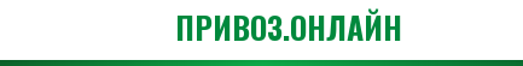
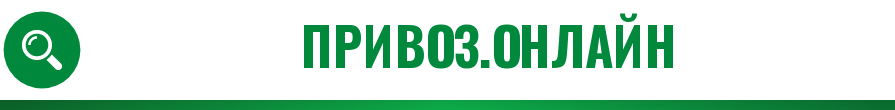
none -> [6,10,82,90] [image]

